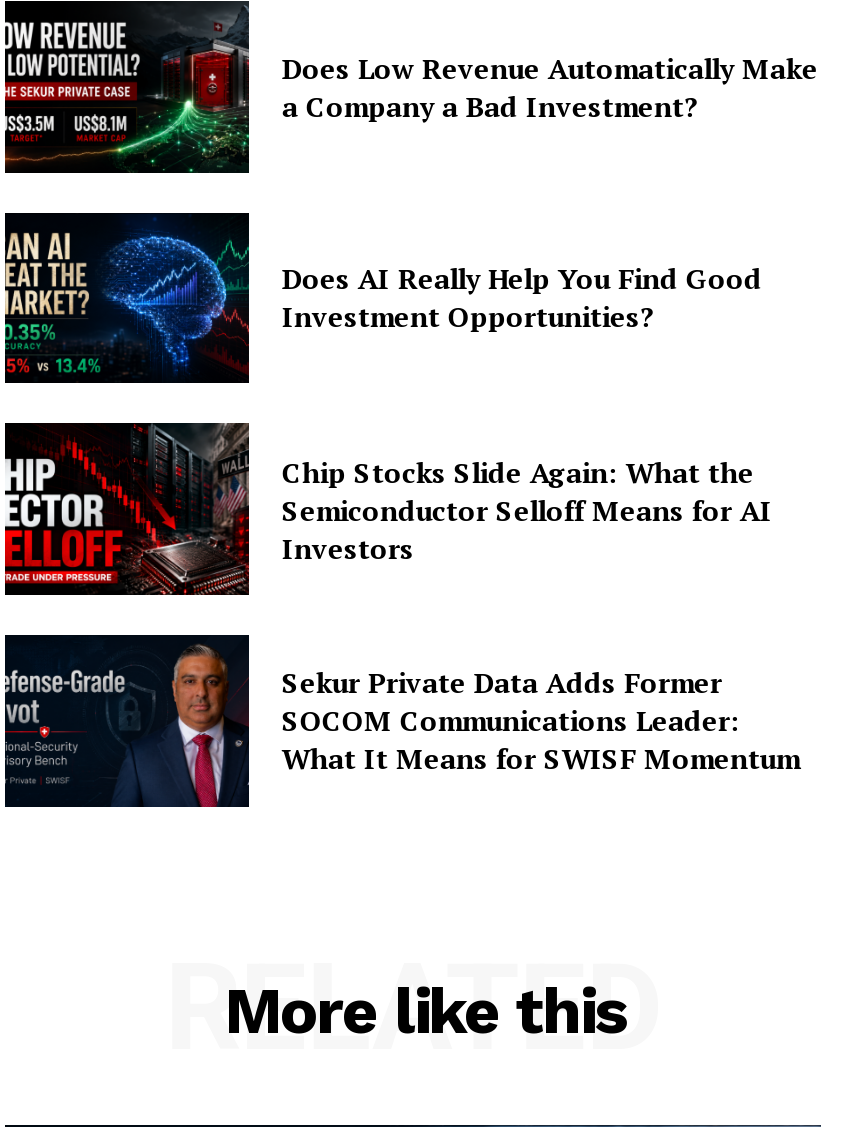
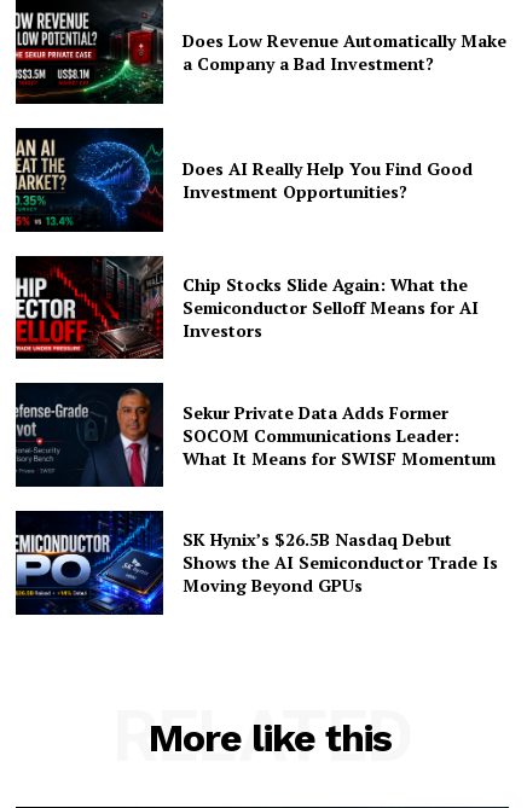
none -> [15,510,498,616] [image] | SK Hynix’s $26.5B Nasdaq Debut | Shows the AI Semiconductor Trade Is | Moving Beyond GPUs

